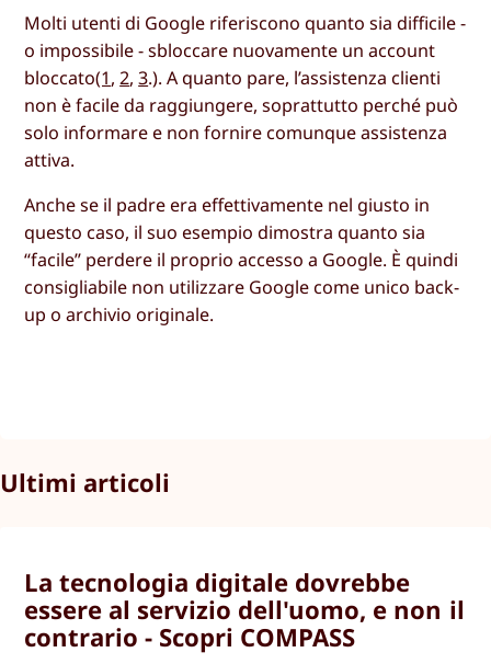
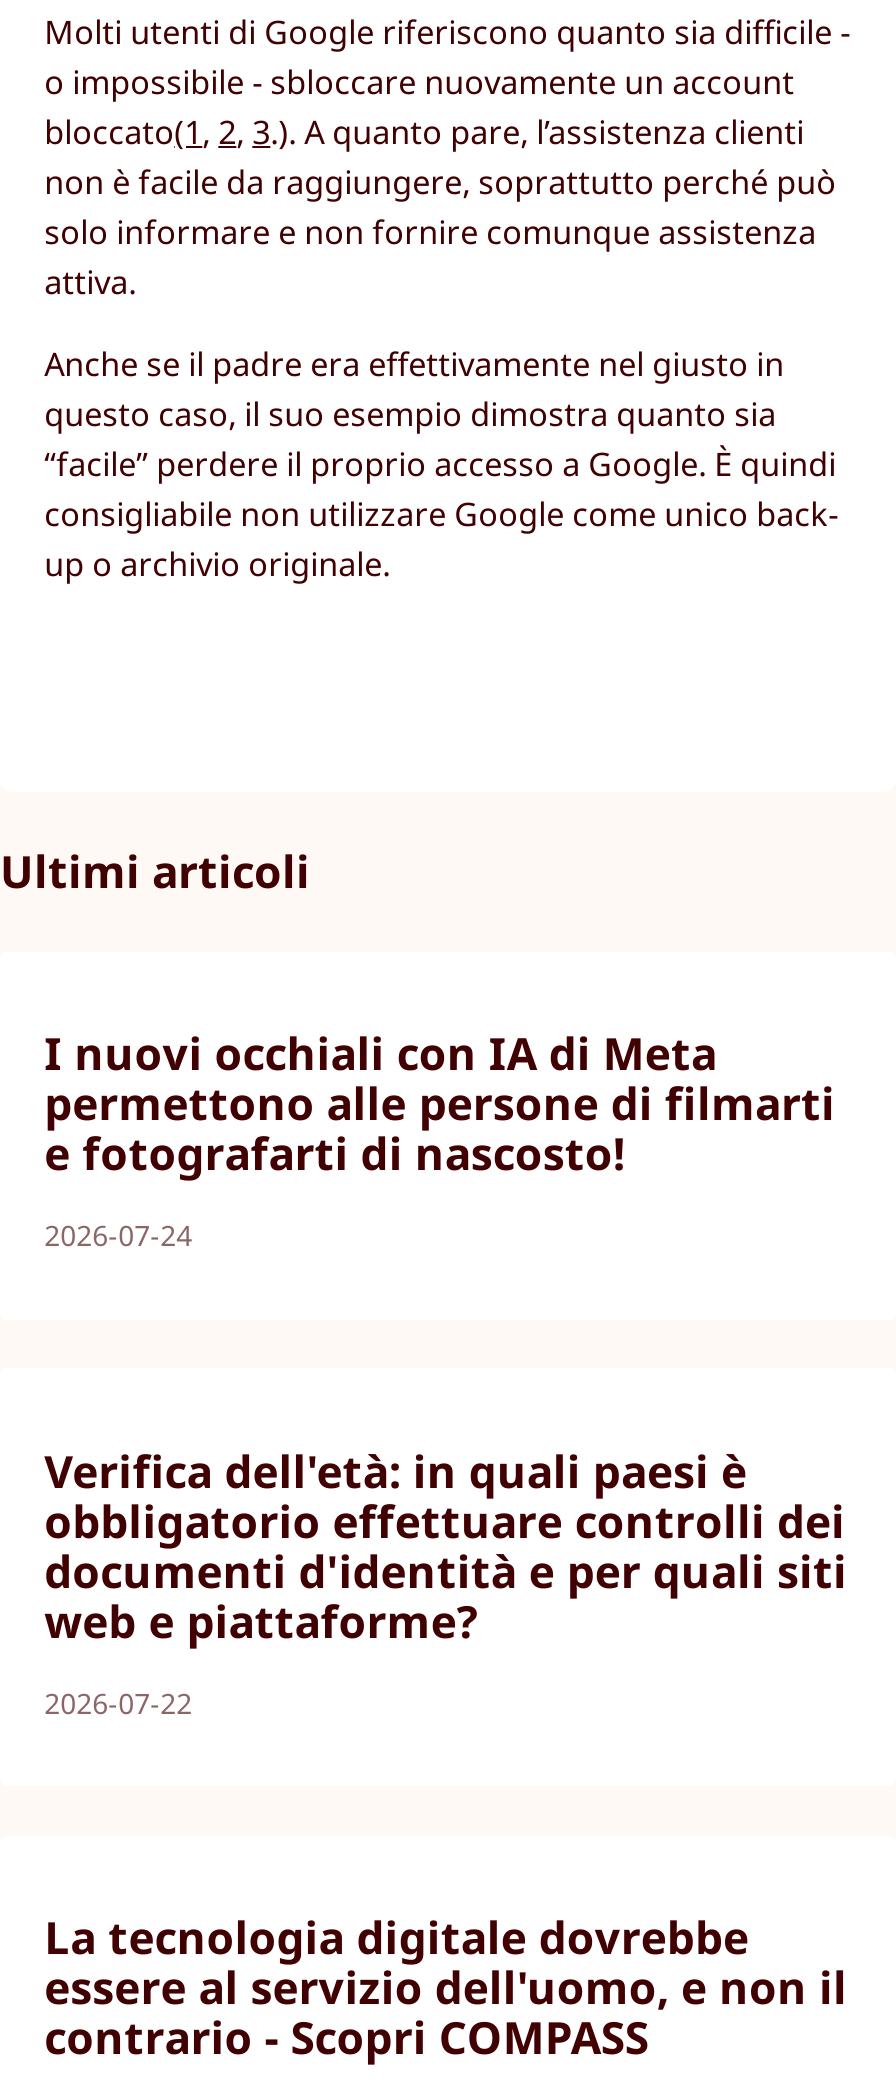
none -> [44,1023,835,1255] I nuovi occhiali con IA di Meta | permettono alle persone di filmarti | e fotografarti di nascosto! | 2026-07-24
none -> [44,1439,847,1721] Verifica dell'età: in quali paesi è | obbligatorio effettuare controlli dei | documenti d'identità e per quali siti | web e piattaforme? | 2026-07-22

